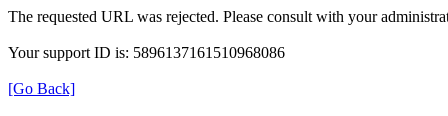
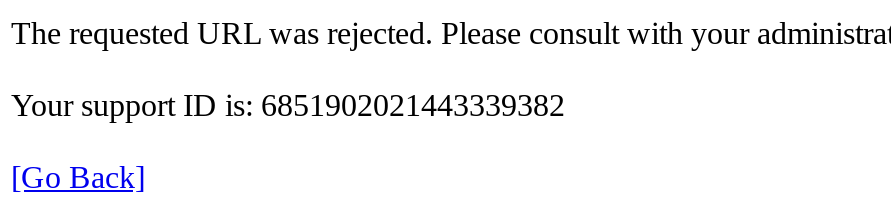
[8,44,285,61] Your support ID is: 5896137161510968086 -> [11,88,565,122] Your support ID is: 6851902021443339382

